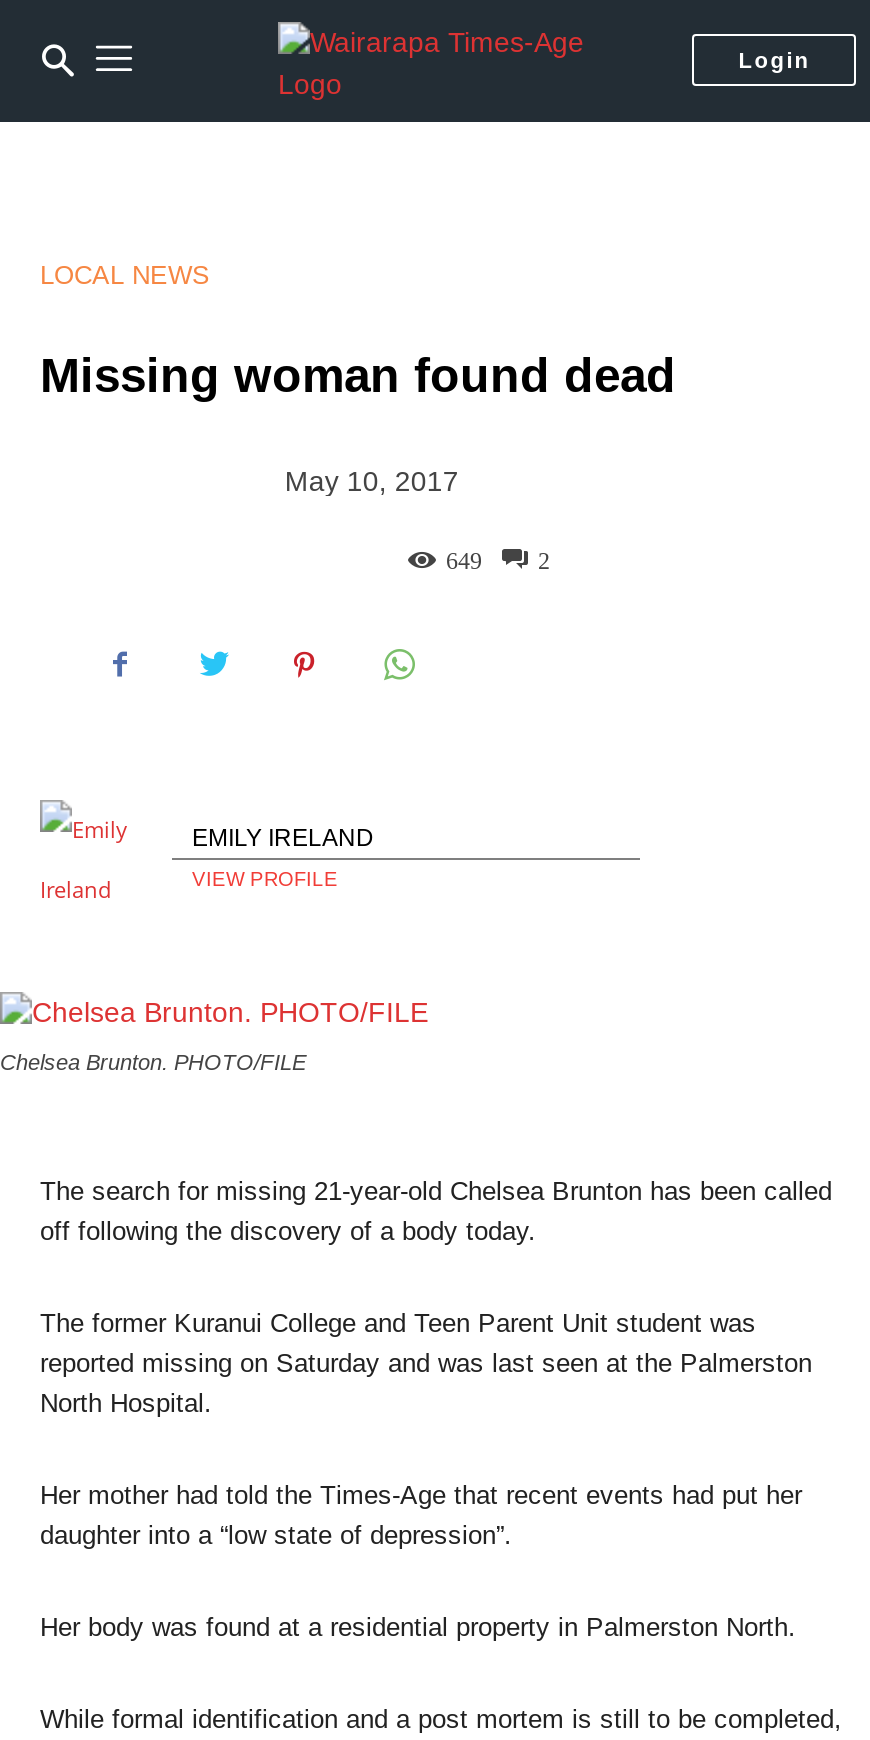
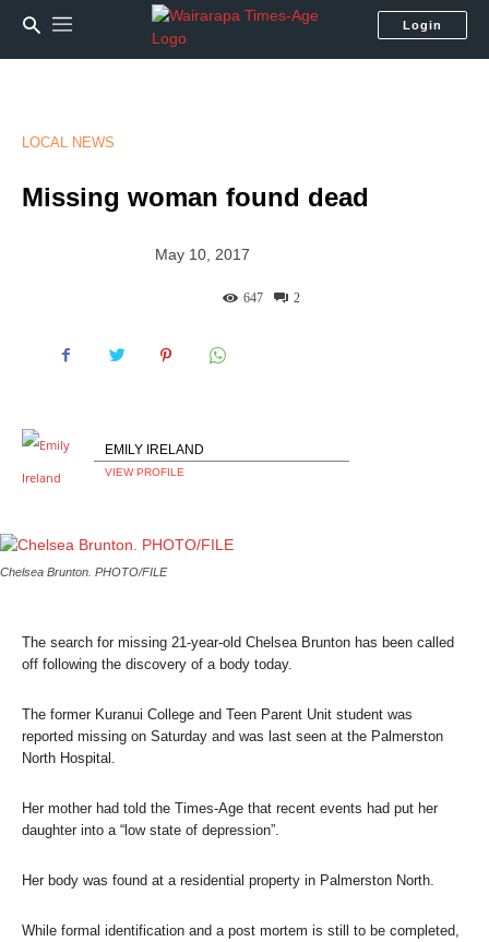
[446,547,550,575] 649 2 -> [243,291,300,306] 647 2

